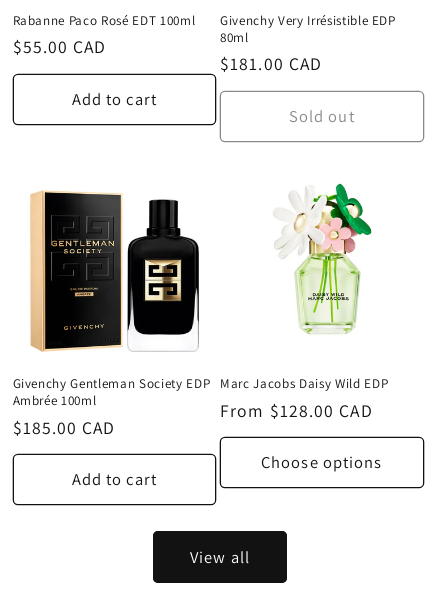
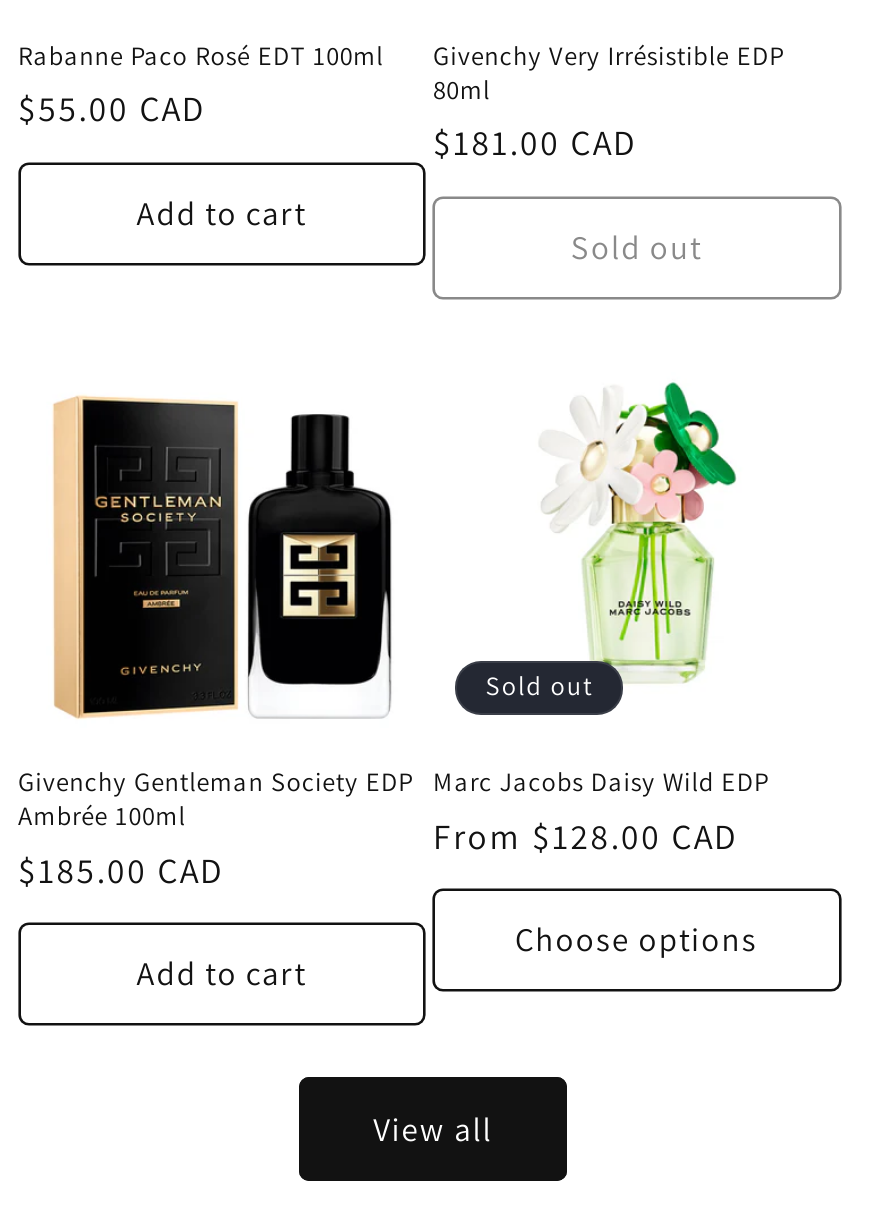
none -> [486,669,593,703] Sold out

